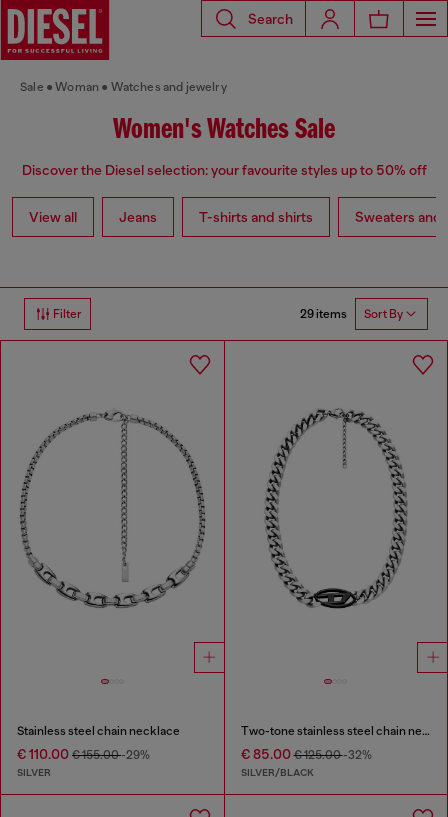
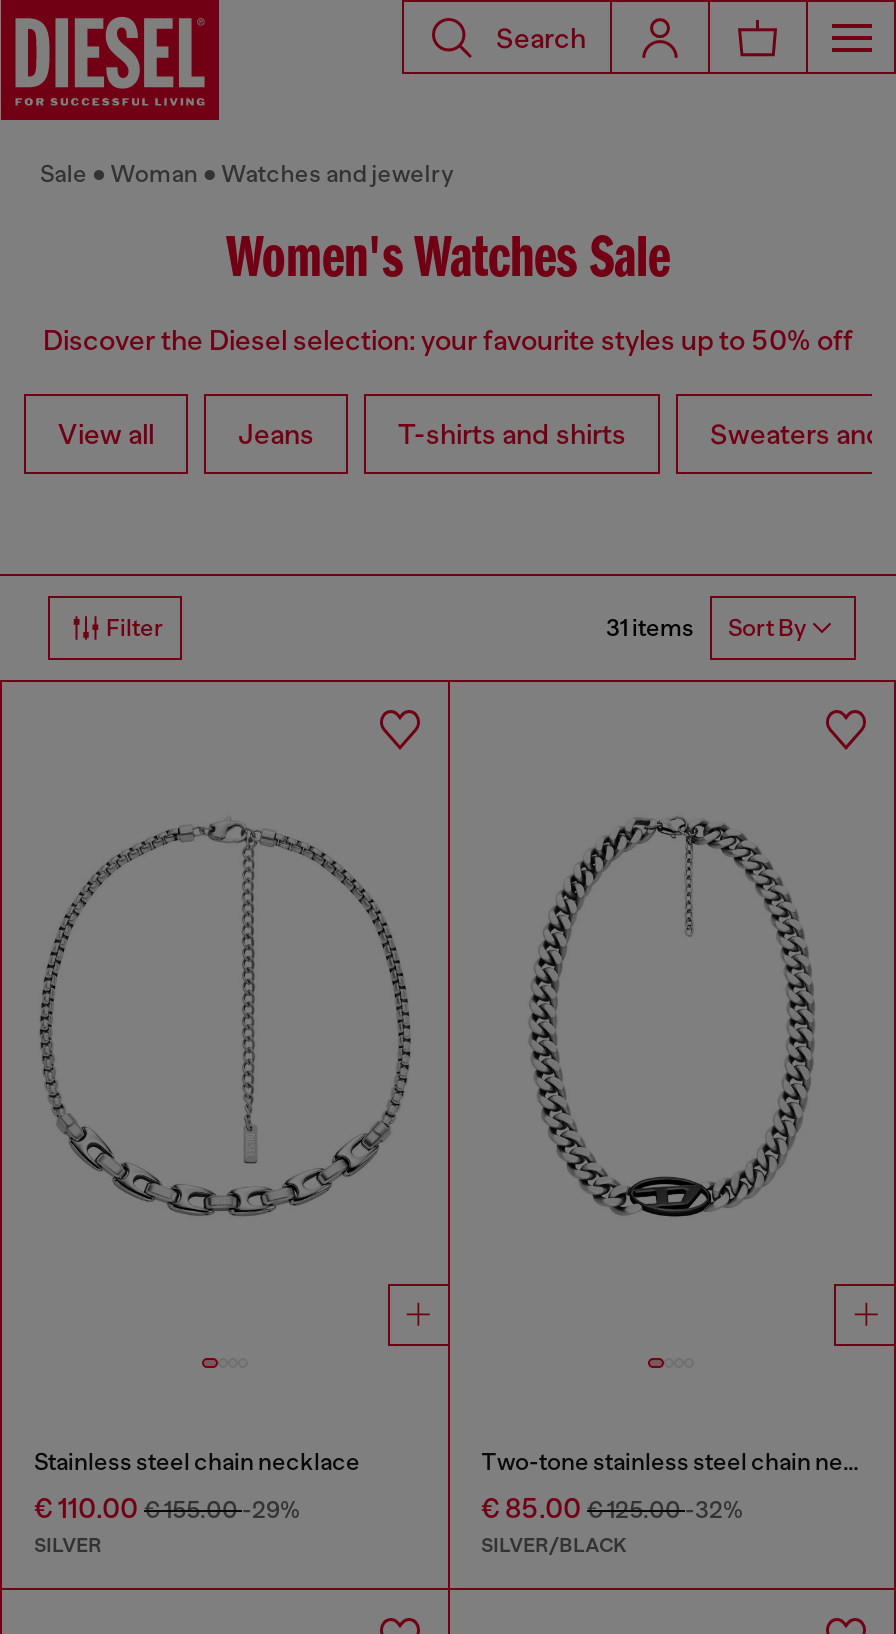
[300,307,403,321] 29 items Sort By -> [606,614,806,643] 31 items Sort By

